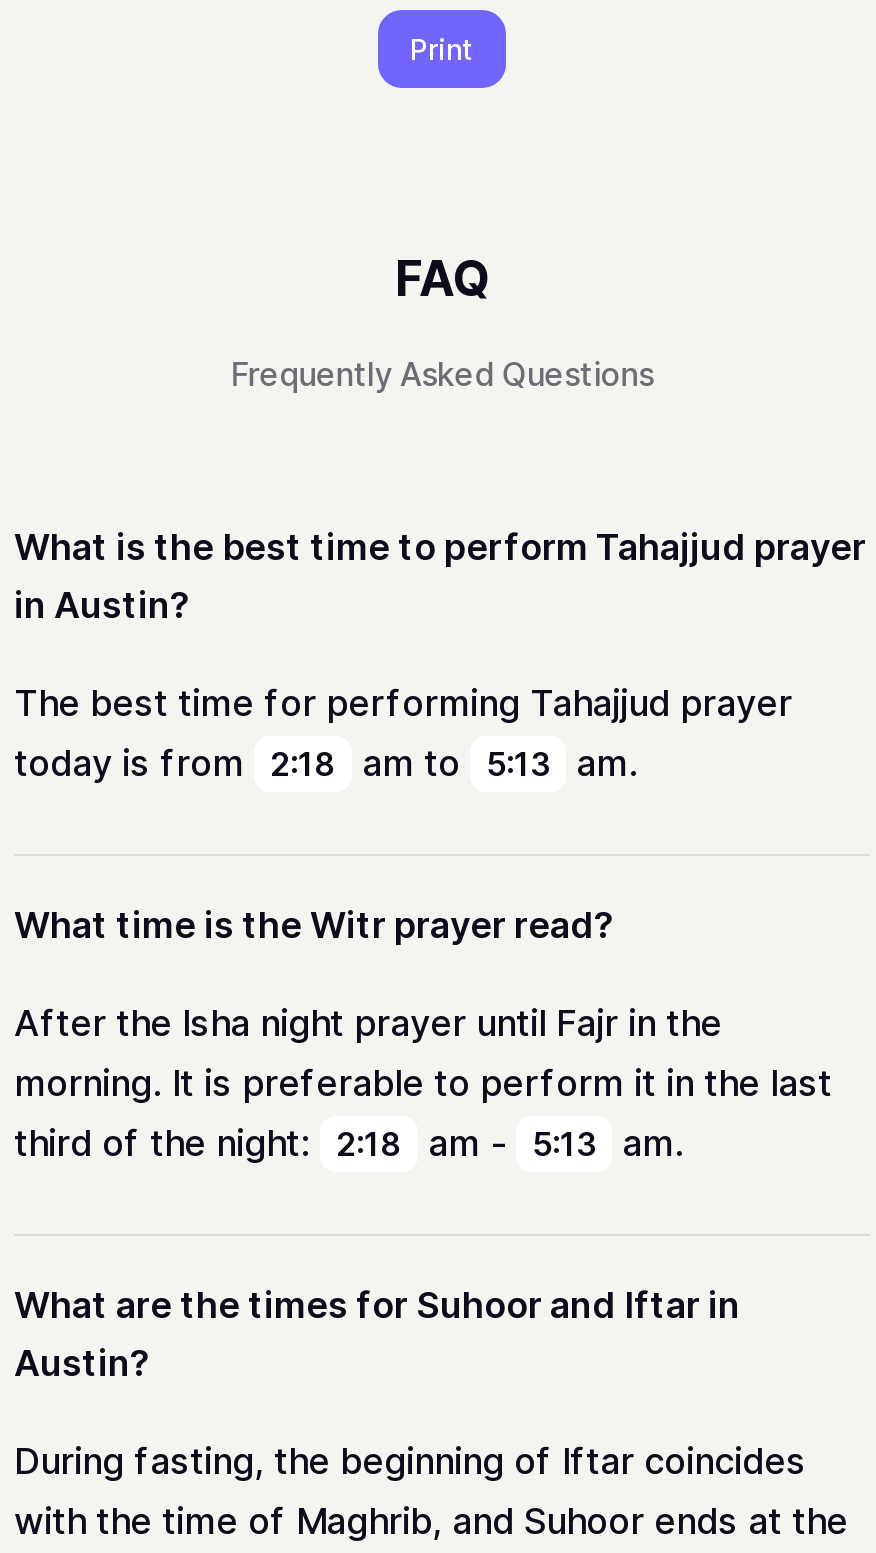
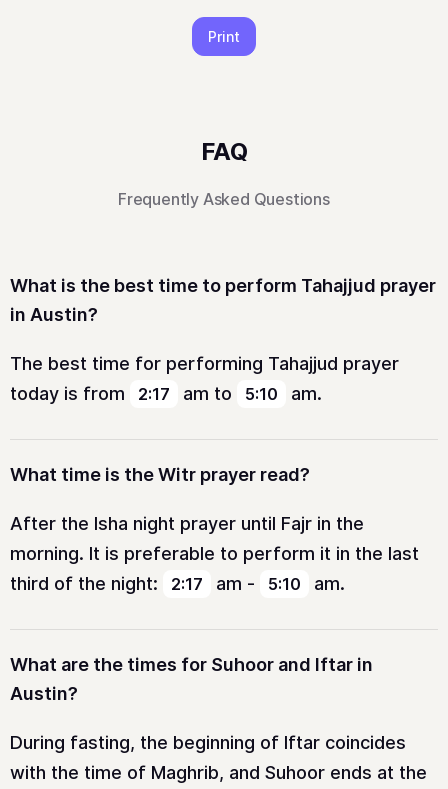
[14,742,336,784] today is from 2:18 -> [10,383,170,404] today is from 2:17
[362,742,550,784] am to 5:13 -> [183,383,278,404] am to 5:10
[14,1122,402,1164] third of the night: 2:18 -> [10,573,203,594] third of the night: 2:17
[428,1122,596,1164] am - 5:13 -> [216,573,301,594] am - 5:10

